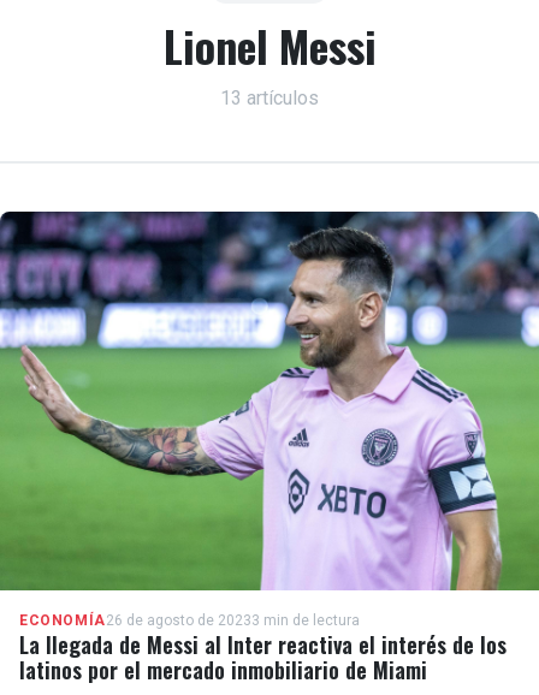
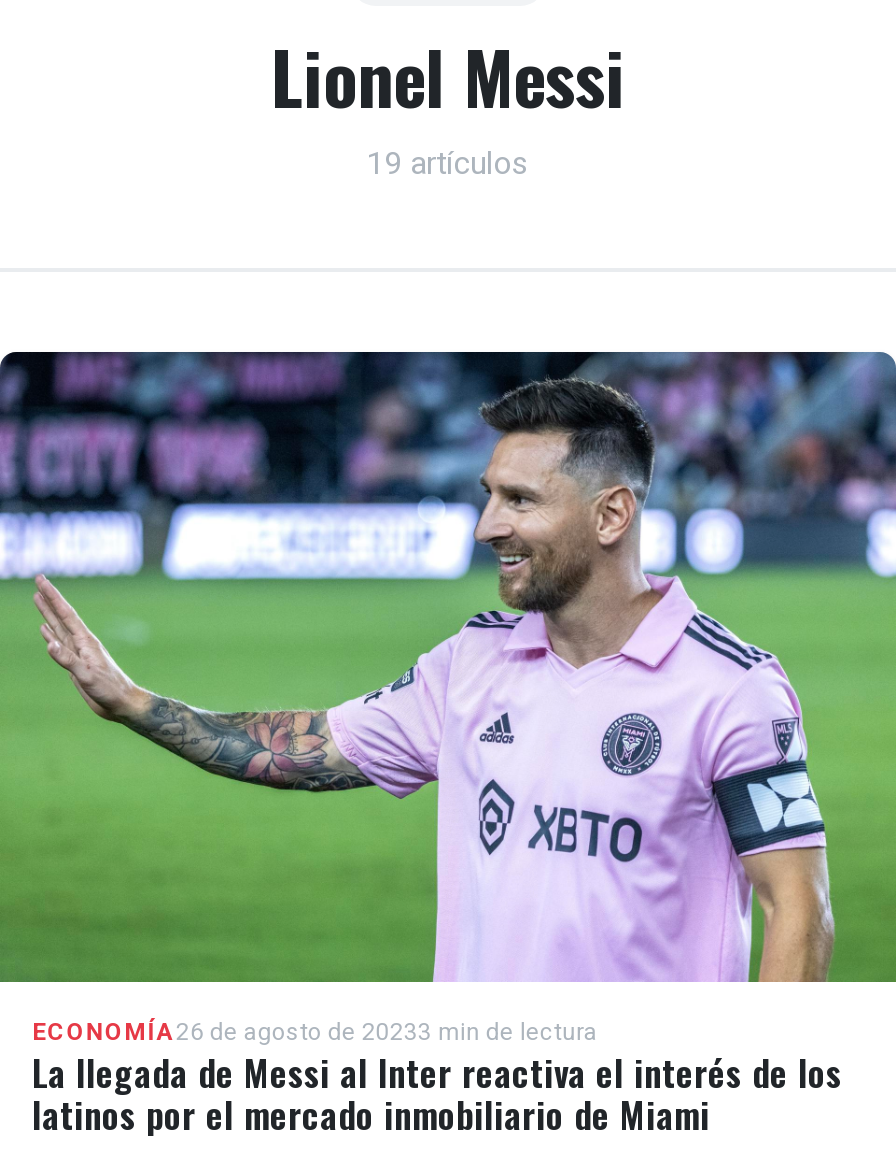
[220,87,319,109] 13 artículos -> [366,144,530,182] 19 artículos

